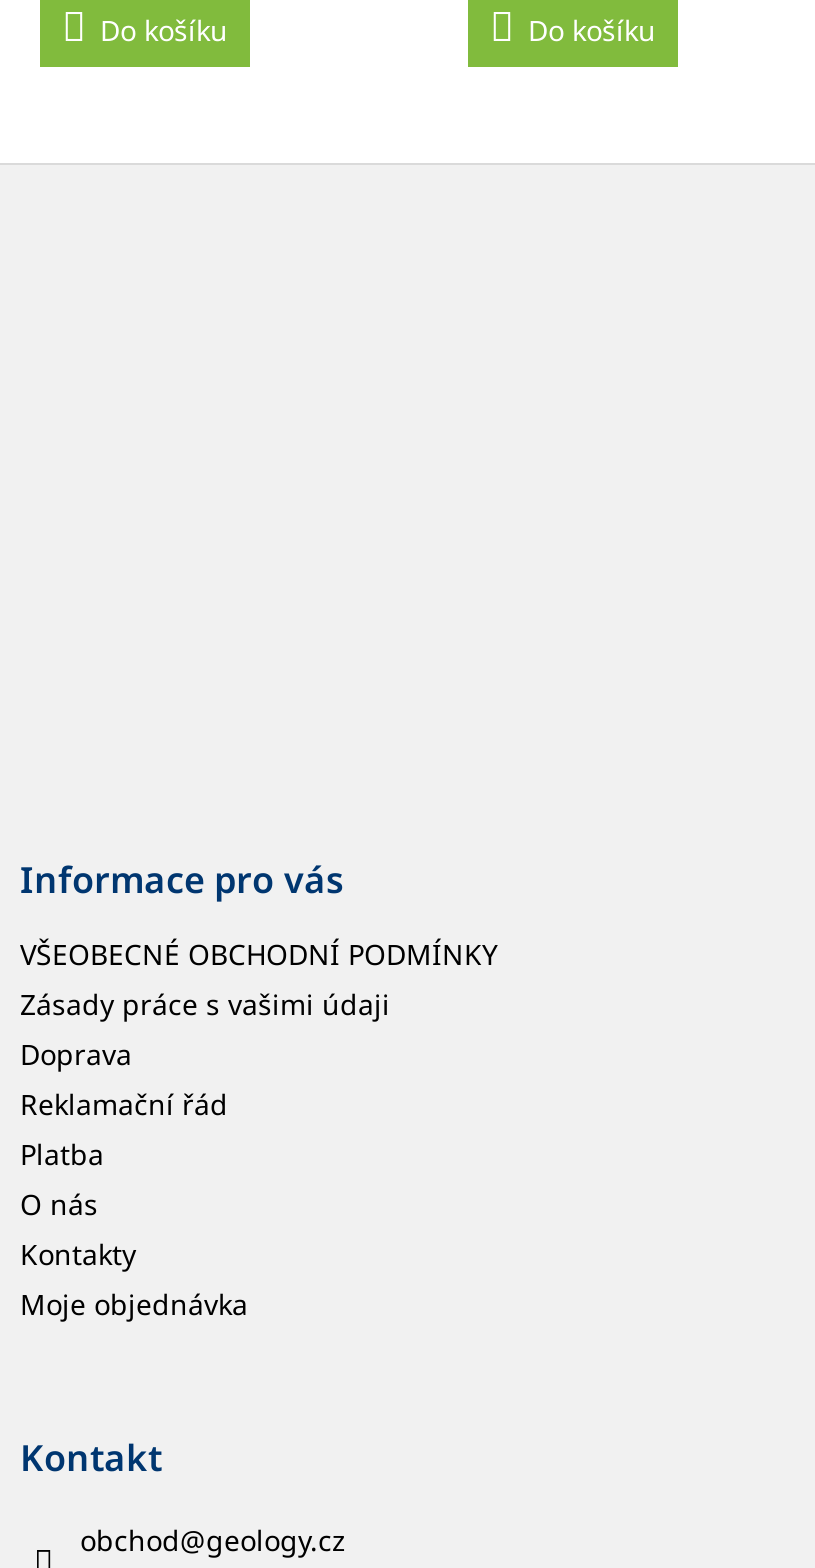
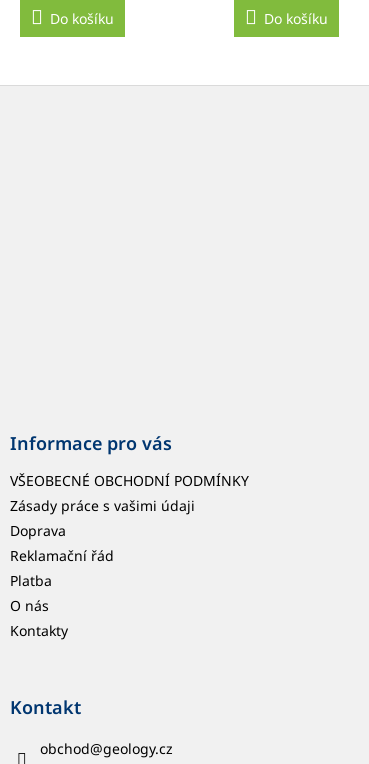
[20,1284,248,1322] Moje objednávka -> none

